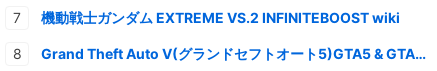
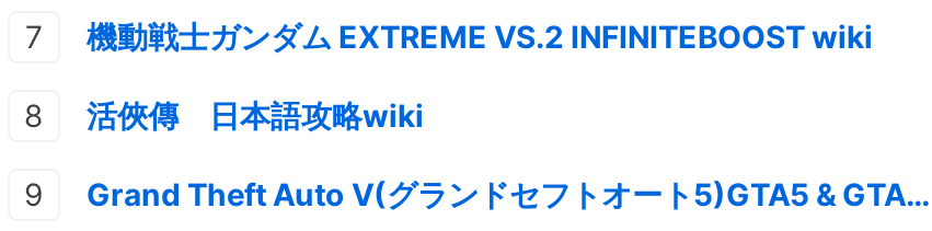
none -> [87,95,424,133] 活俠傳 日本語攻略wiki

